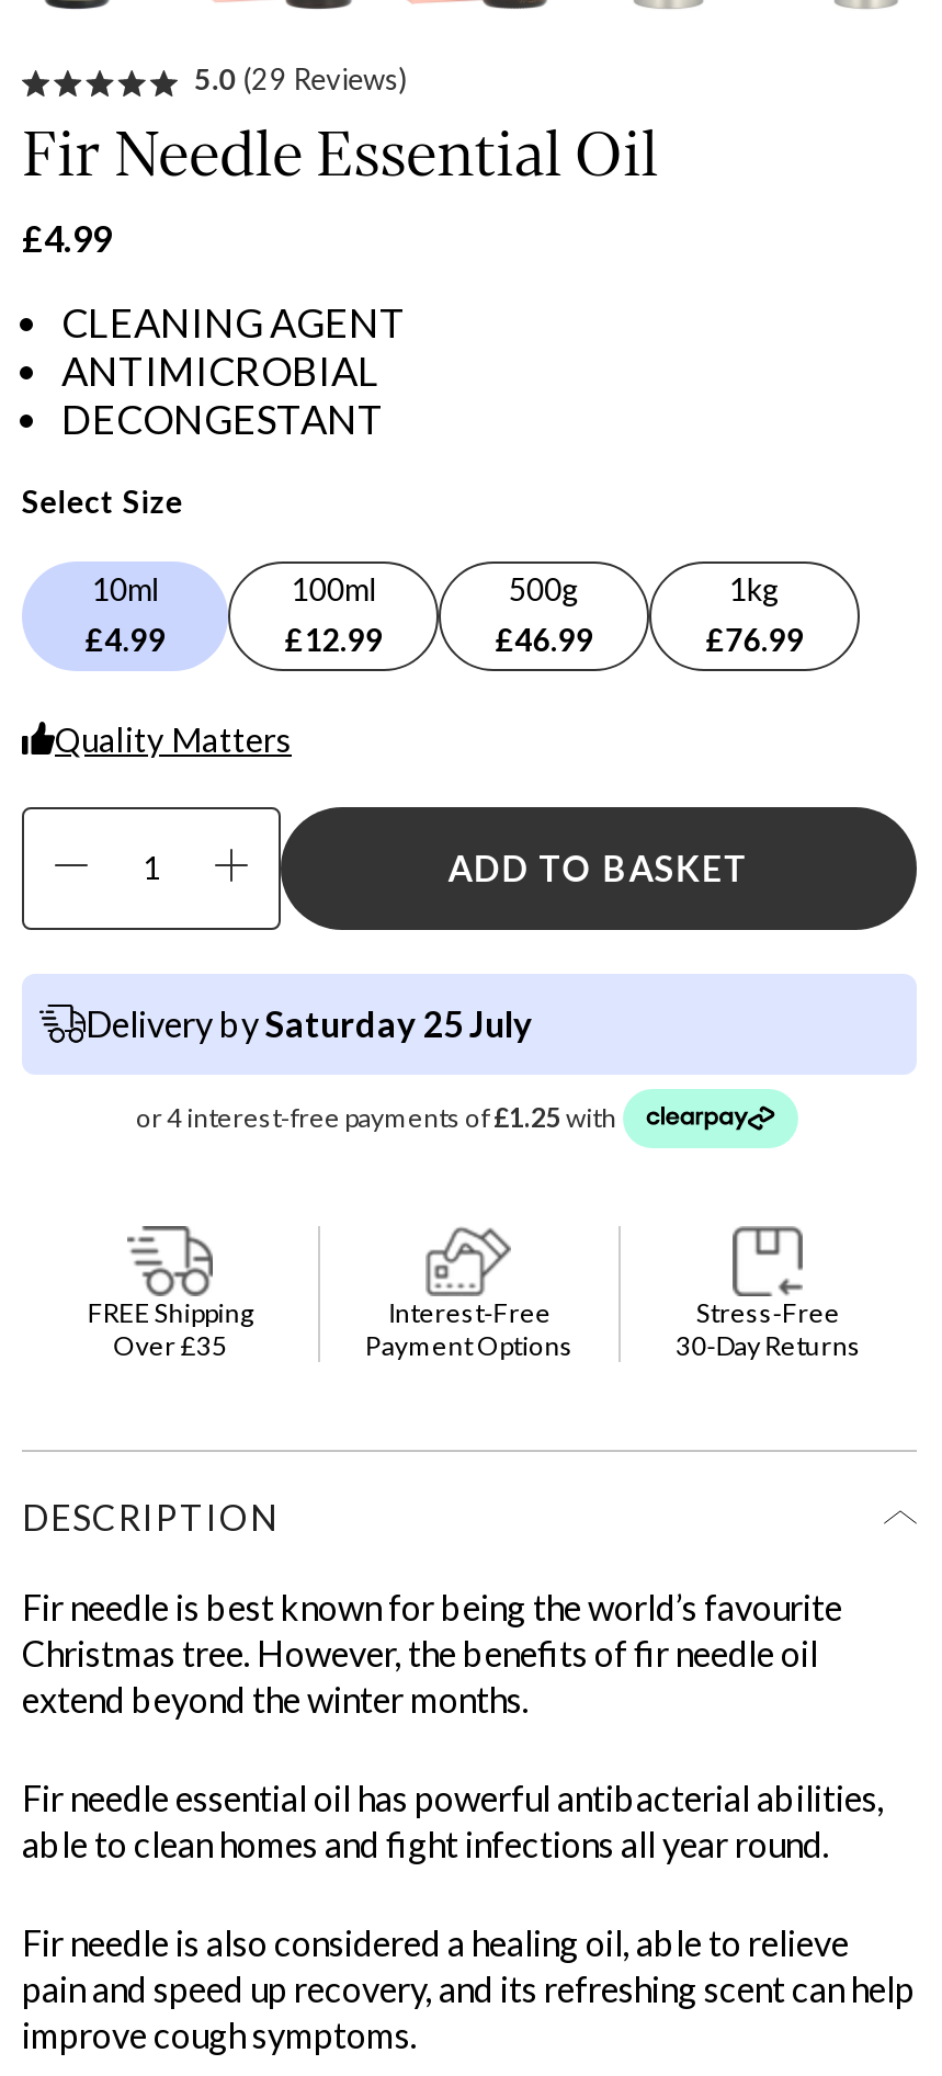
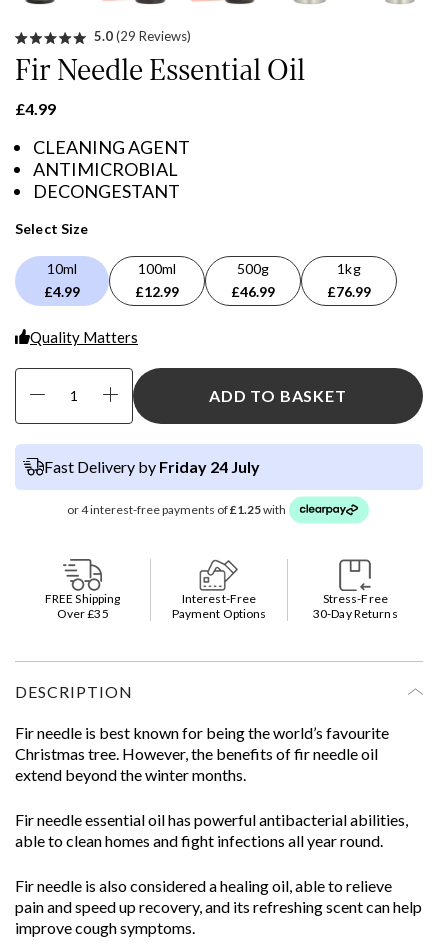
[86,1002,533,1044] Delivery bySaturday 25 July -> [44,457,260,476] Fast Delivery byFriday 24 July

